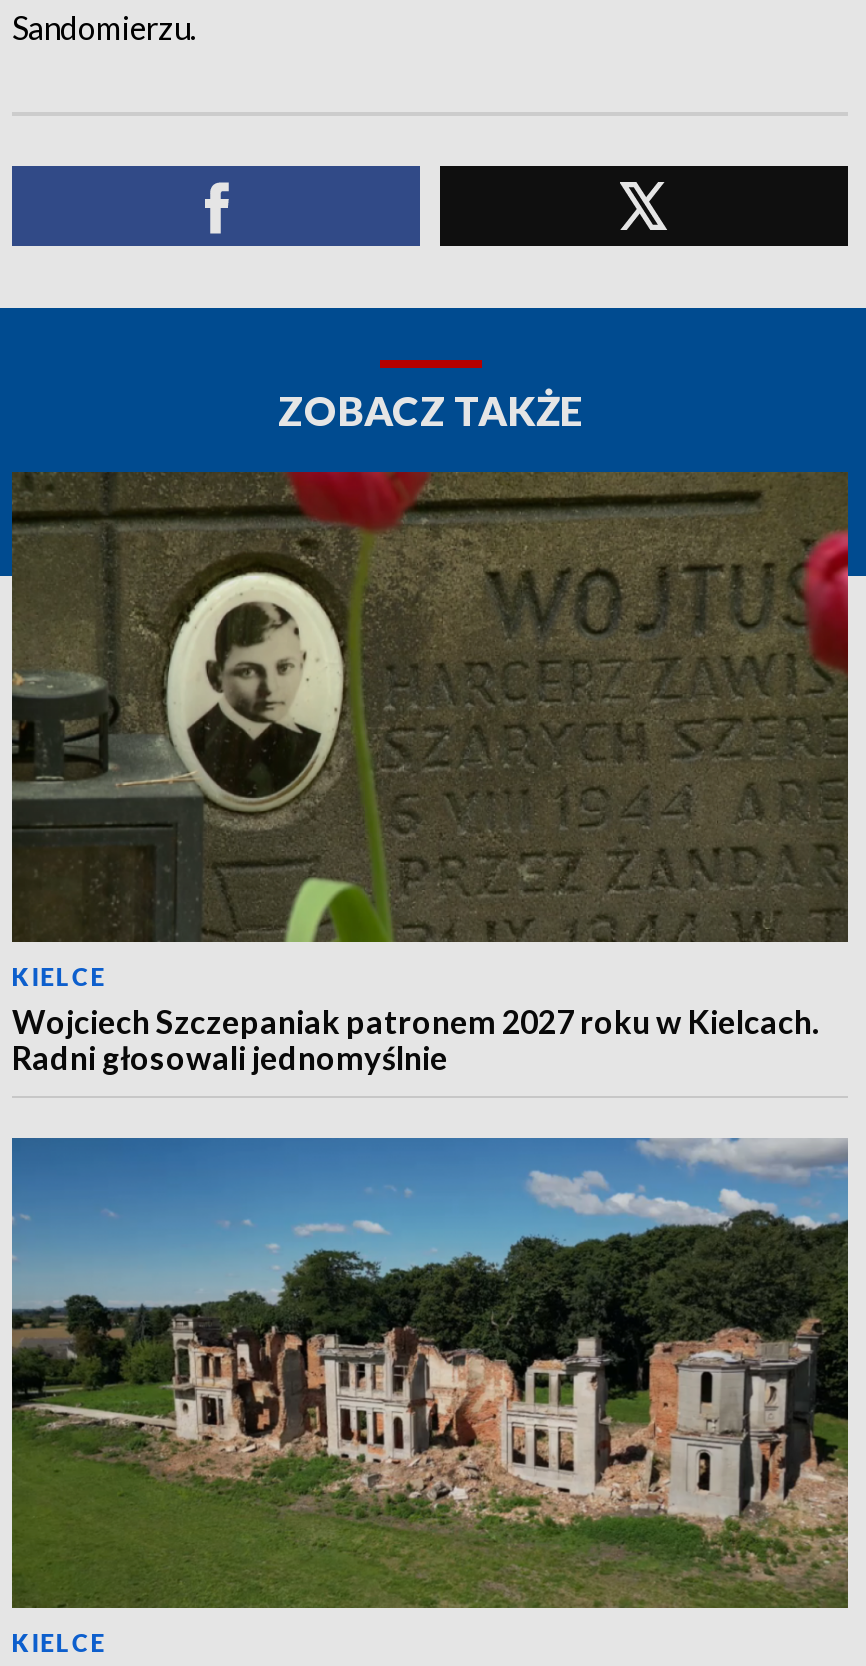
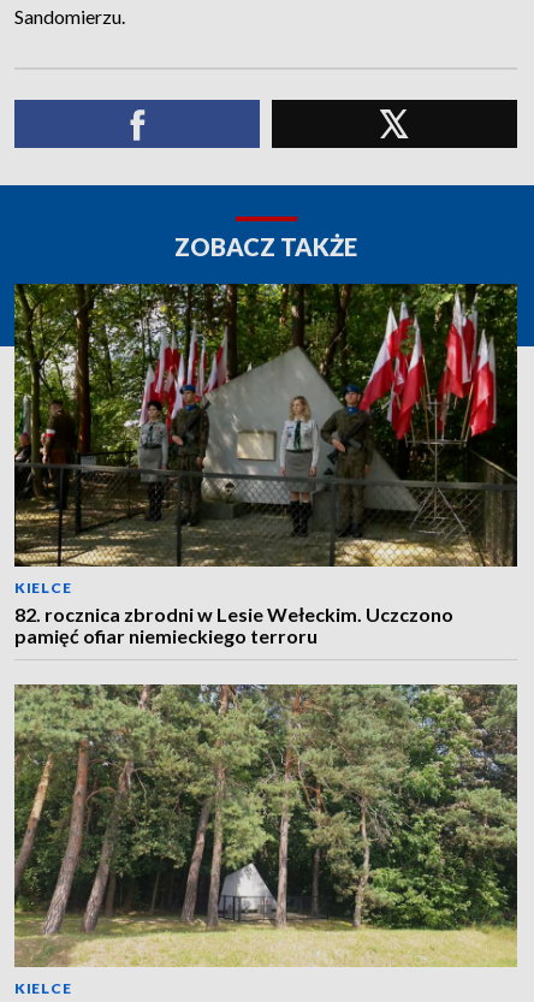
[10,470,850,1076] [image] | Wojciech Szczepaniak patronem 2027 roku w Kielcach. | Radni głosowali jednomyślnie -> [13,283,518,647] [image] | 82. rocznica zbrodni w Lesie Wełeckim. Uczczono | pamięć ofiar niemieckiego terroru
[10,1136,850,1610] [image] -> [13,683,518,968] [image]

